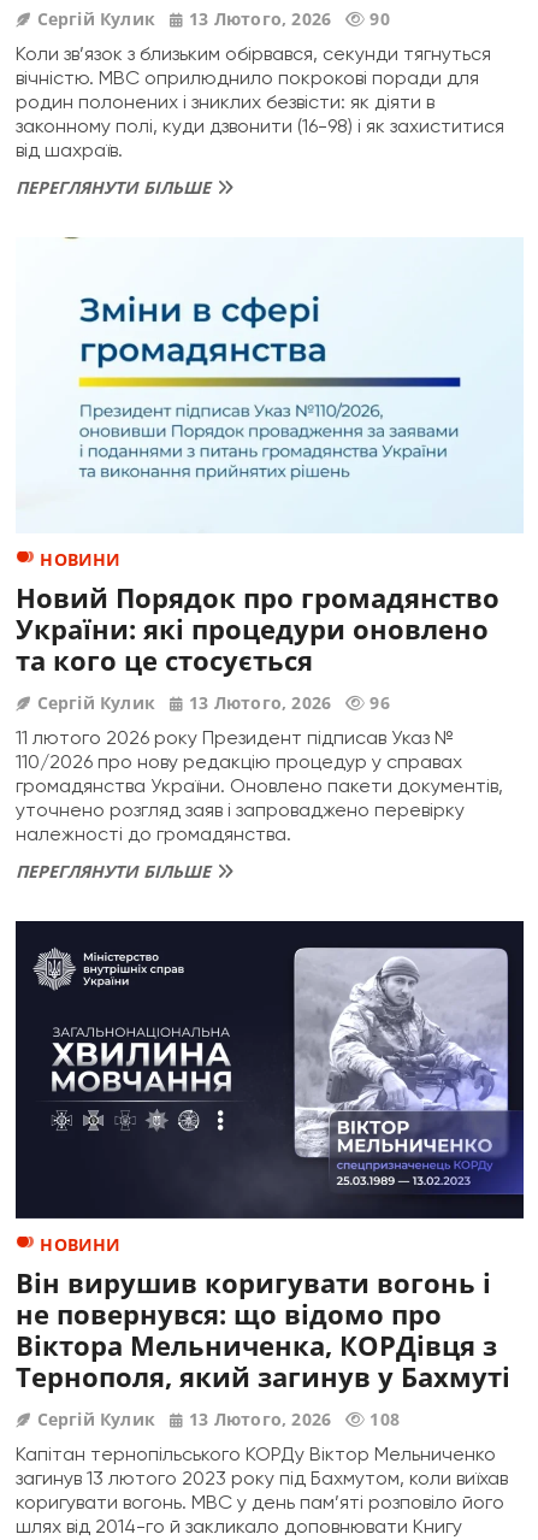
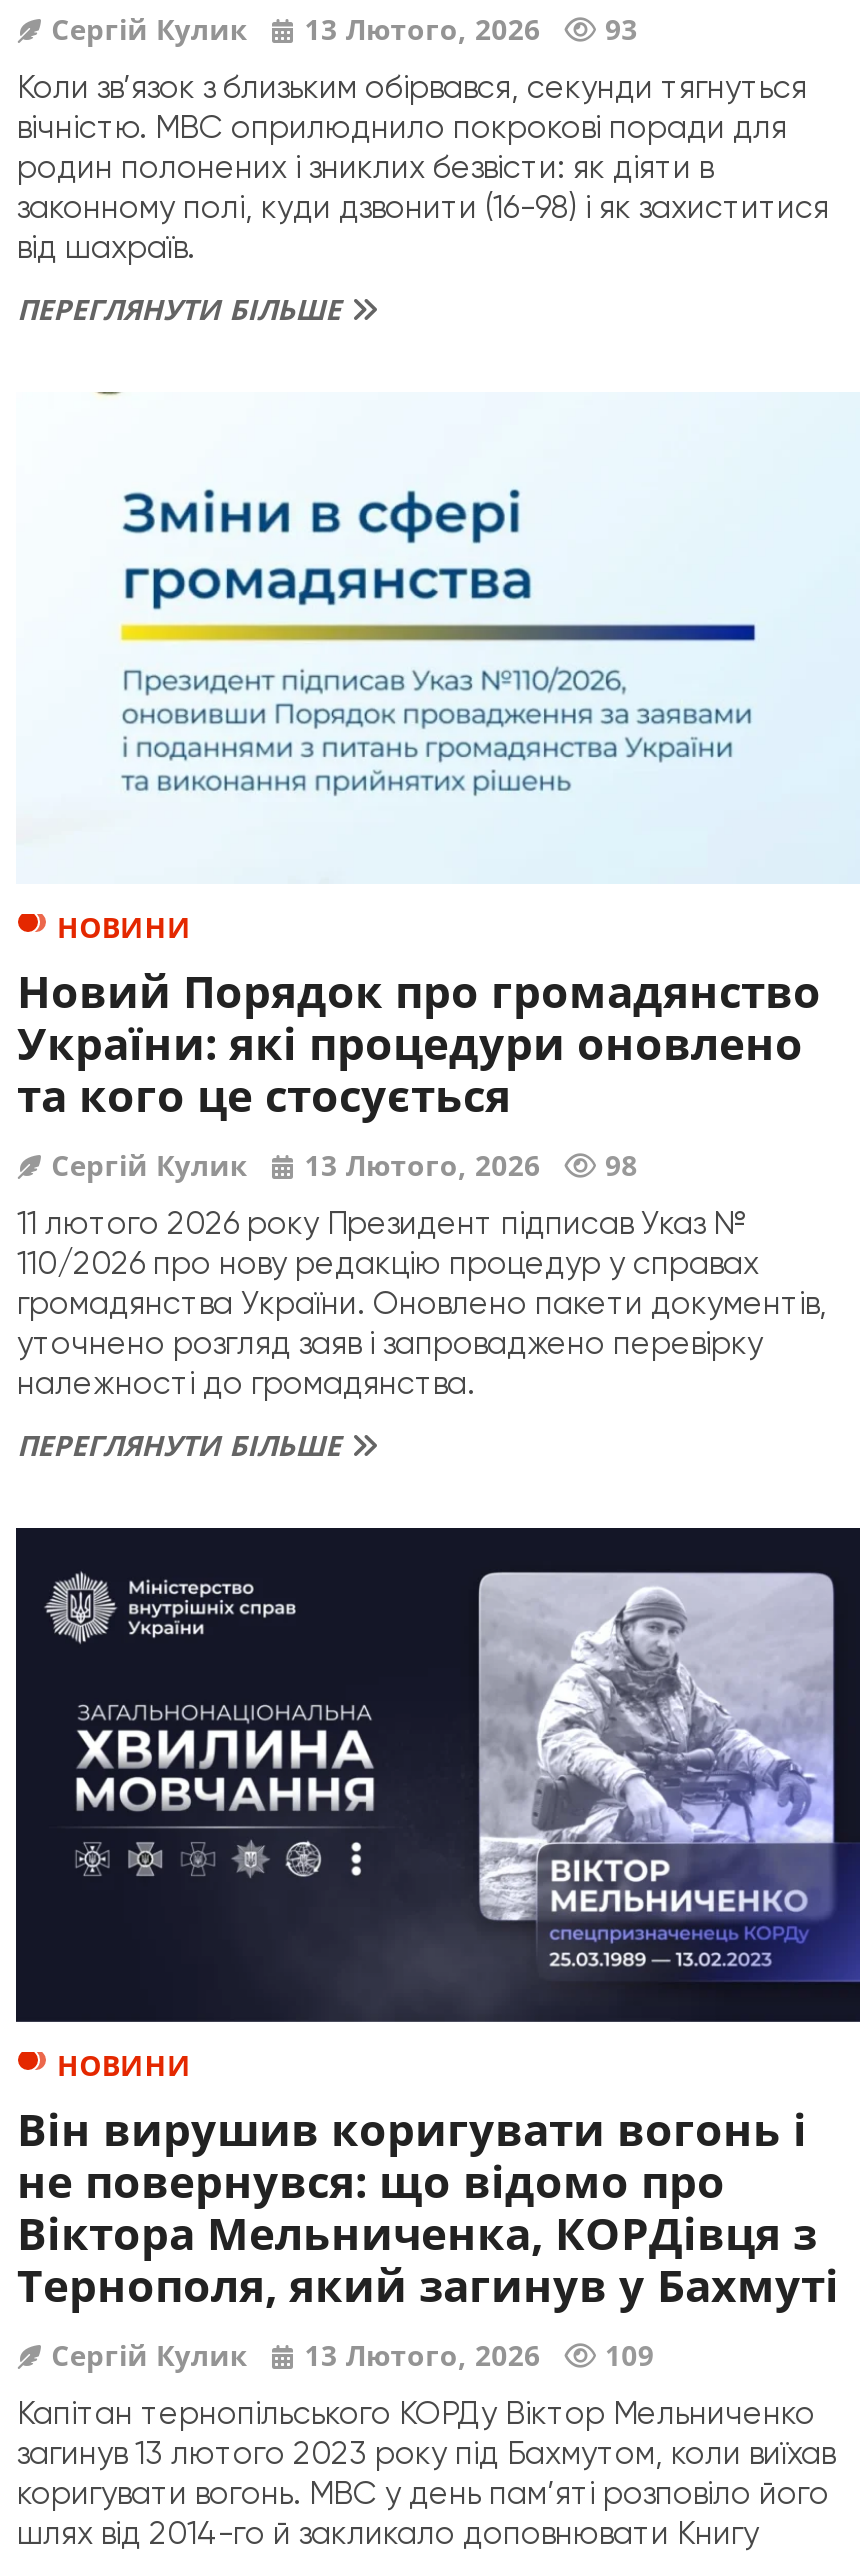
[37,7,390,30] Сергій Кулик 13 Лютого, 2026 90 -> [51,10,638,48] Сергій Кулик 13 Лютого, 2026 93
[37,691,390,714] Сергій Кулик 13 Лютого, 2026 96 -> [51,1147,638,1185] Сергій Кулик 13 Лютого, 2026 98
[37,1407,400,1430] Сергій Кулик 13 Лютого, 2026 108 -> [51,2336,654,2374] Сергій Кулик 13 Лютого, 2026 109

